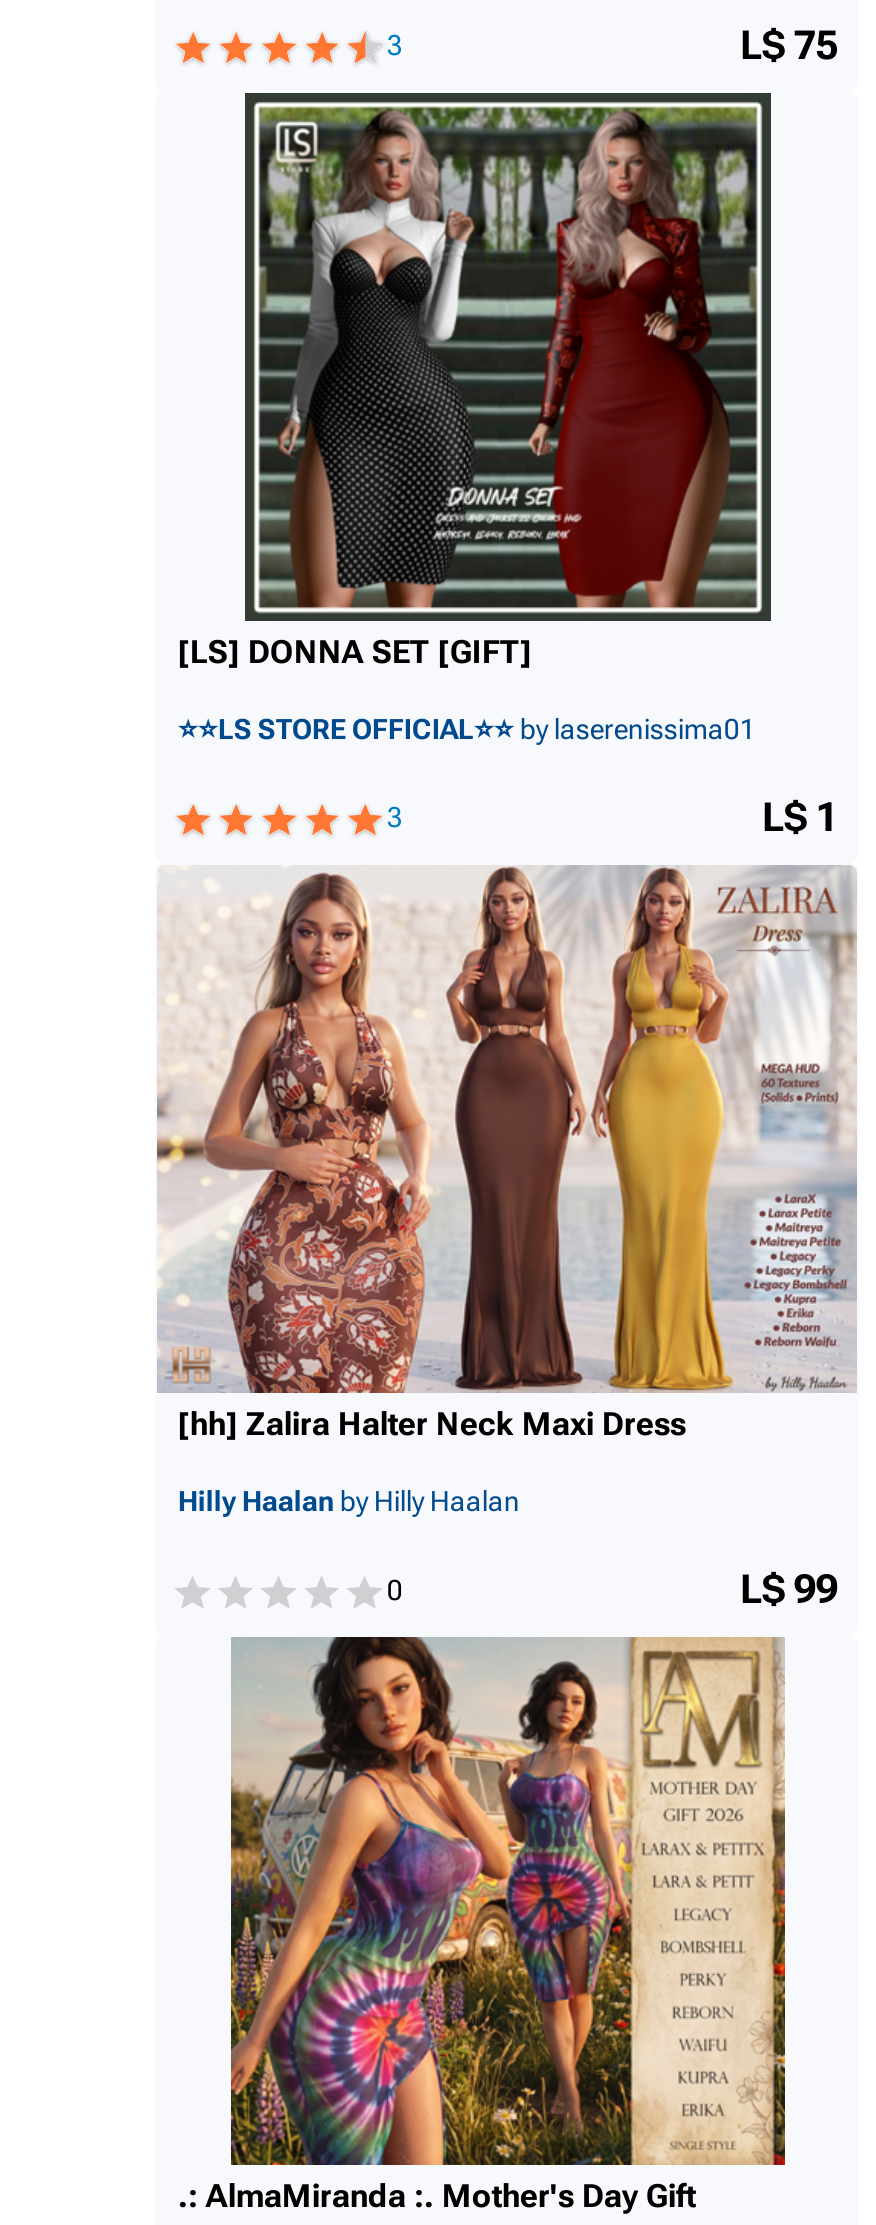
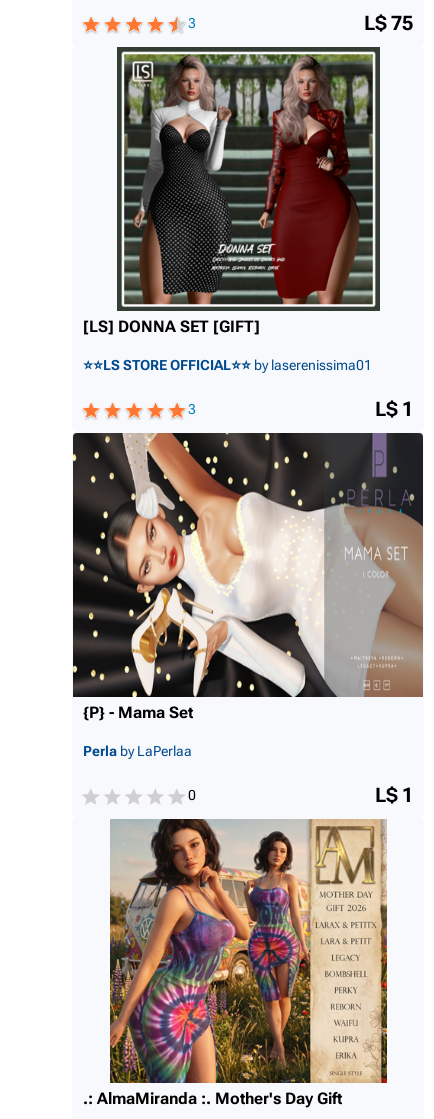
[155,865,857,1443] [image] | [hh] Zalira Halter Neck Maxi Dress -> [72,432,424,722] [image] | {P} - Mama Set
[178,1485,520,1517] Hilly Haalan by Hilly Haalan -> [83,743,192,759] Perla by LaPerlaa
[740,1565,838,1613] L$ 99 -> [375,783,413,807] L$ 1

